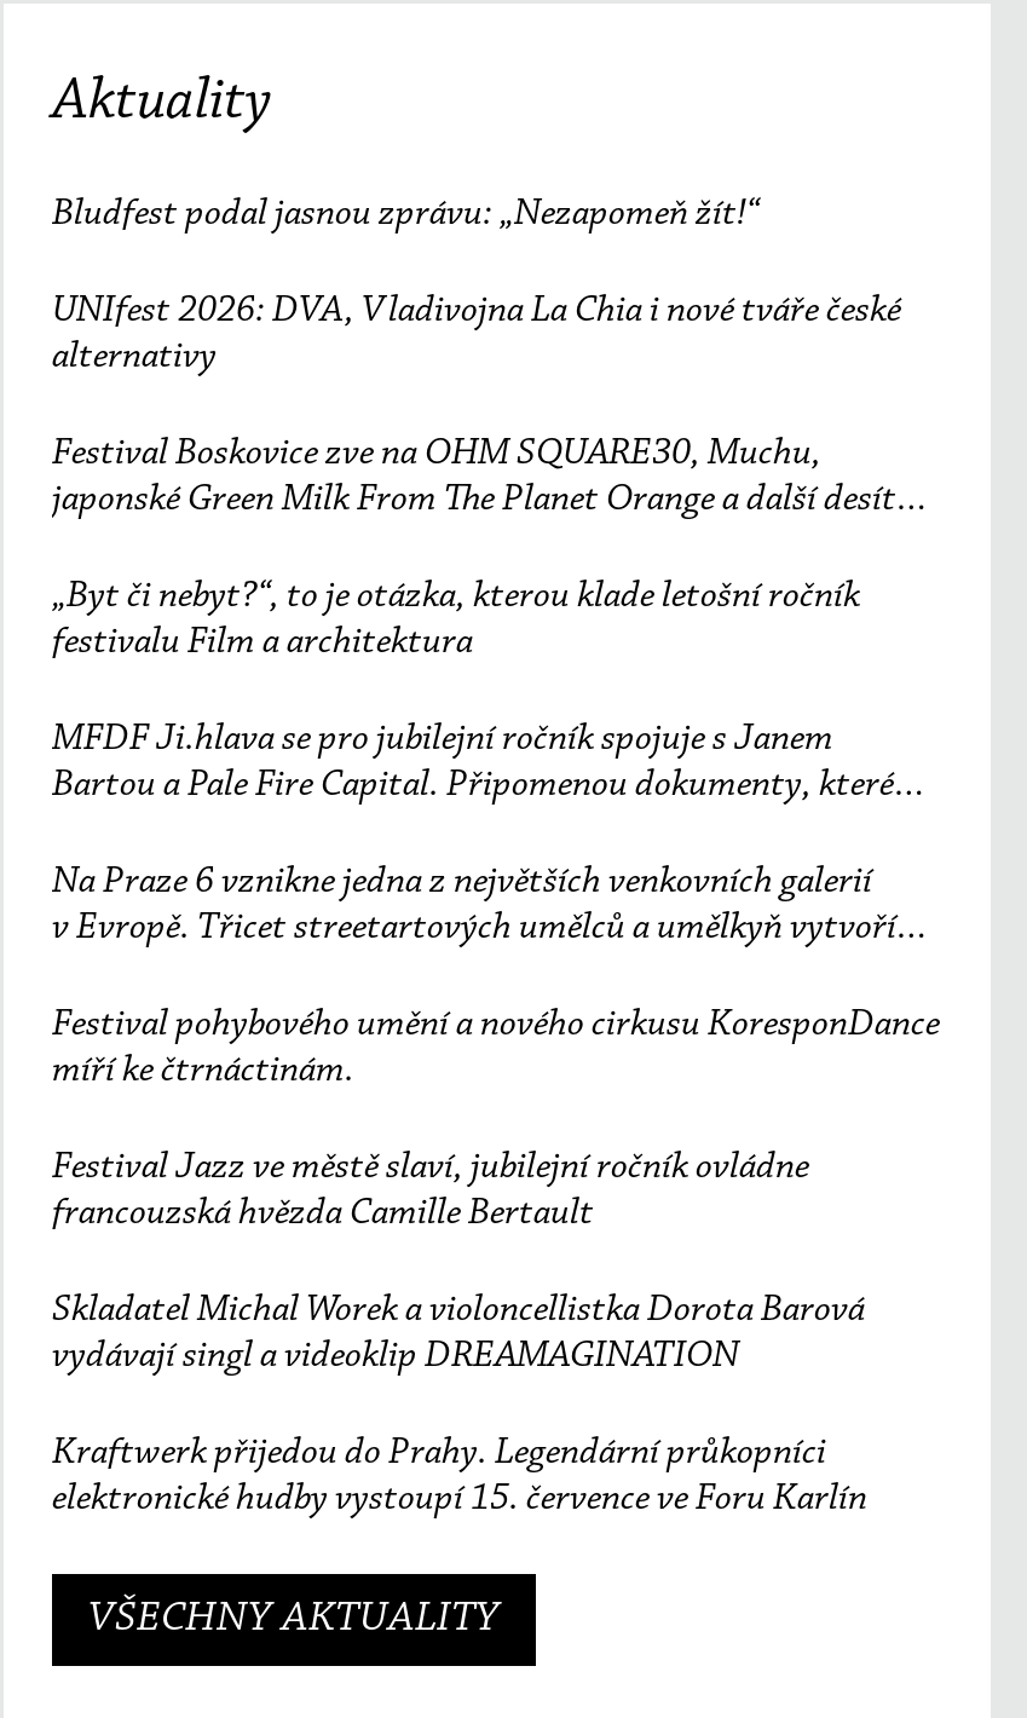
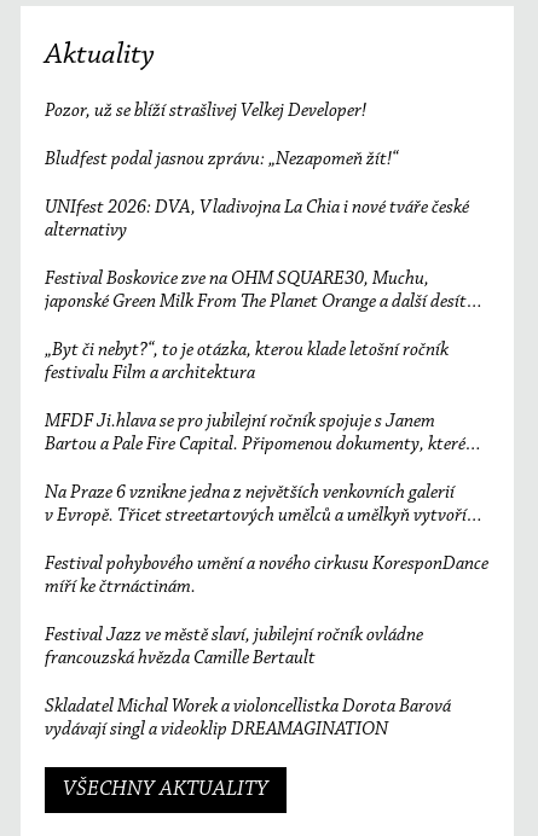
none -> [45,101,366,121] Pozor, už se blíží strašlivej Velkej Developer!
moved [52,195,940,1330] -> [45,150,488,716]: Bludfest podal jasnou zprávu: „Nezapomeň žít!“ | UNIfest 2026: DVA, Vladivojna La Chia i nové tváře české | alternativy | ... | francouzská hvězda Camille Bertault | Skladatel Michal Worek a violoncellistka Dorota Barová
[52,1434,867,1518] Kraftwerk přijedou do Prahy. Legendární průkopníci | elektronické hudby vystoupí 15. července ve Foru Karlín -> none

